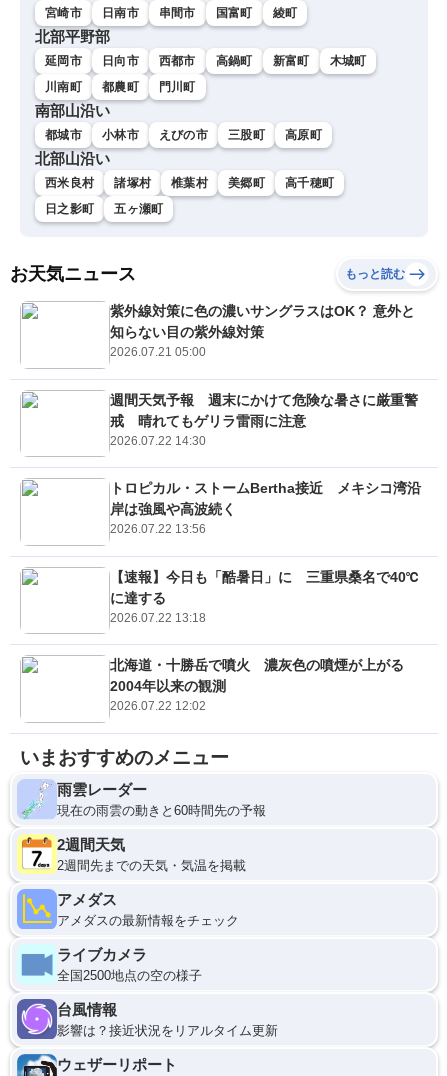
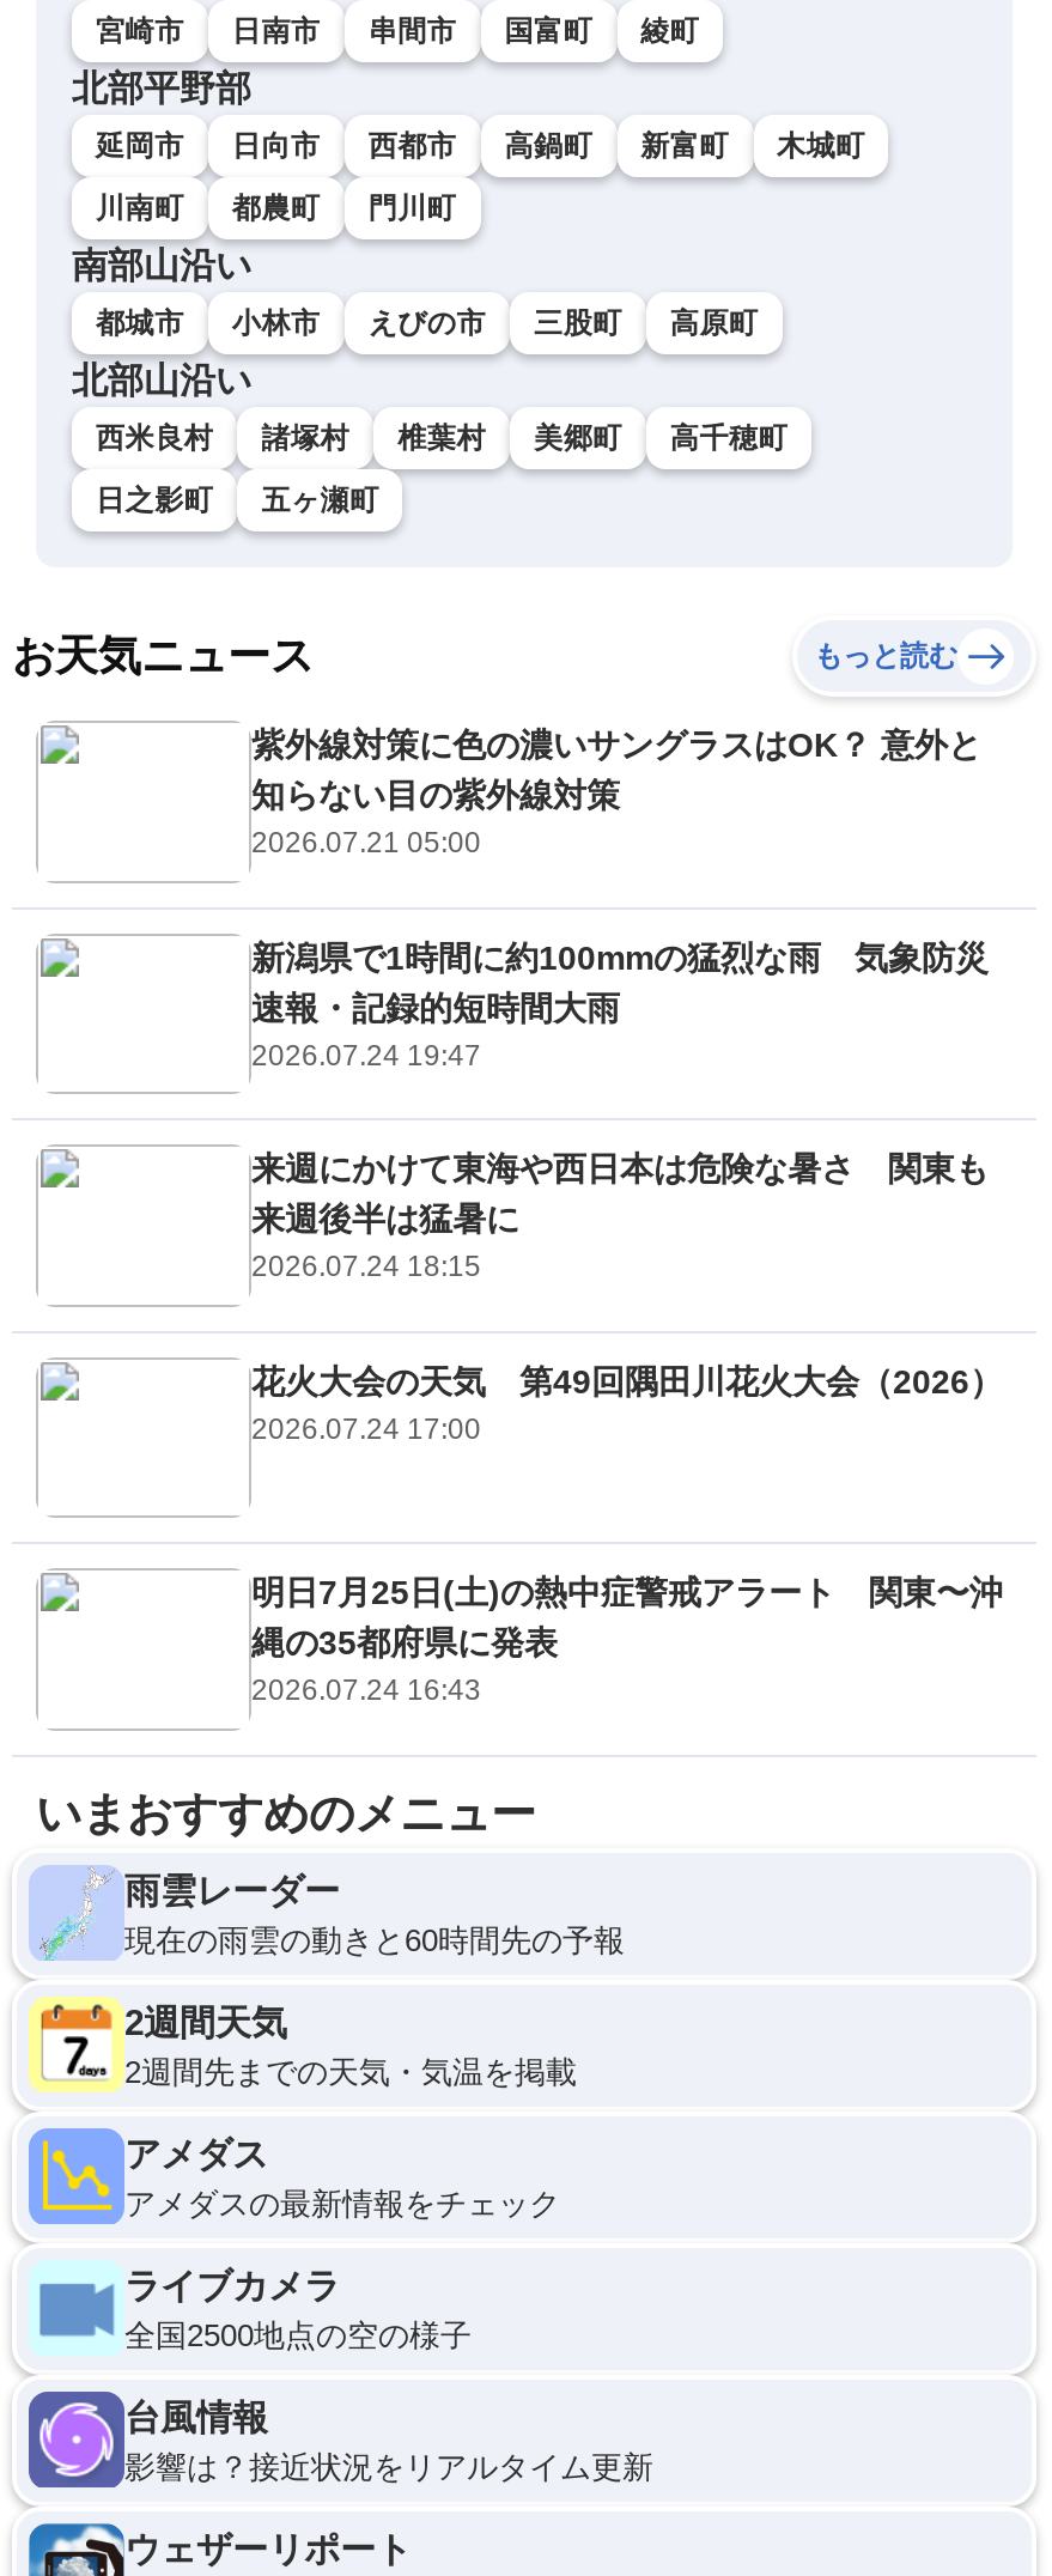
[110,392,418,448] 週間天気予報 週末にかけて危険な暑さに厳重警 | 戒 晴れてもゲリラ雷雨に注意 | 2026.07.22 14:30 -> [251,938,989,1072] 新潟県で1時間に約100mmの猛烈な雨 気象防災 | 速報・記録的短時間大雨 | 2026.07.24 19:47
[110,480,421,536] トロピカル・ストームBertha接近 メキシコ湾沿 | 岸は強風や高波続く | 2026.07.22 13:56 -> [251,1150,989,1284] 来週にかけて東海や西日本は危険な暑さ 関東も | 来週後半は猛暑に | 2026.07.24 18:15
[110,569,419,625] 【速報】今日も「酷暑日」に 三重県桑名で40℃ | に達する | 2026.07.22 13:18 -> [251,1361,1003,1445] 花火大会の天気 第49回隅田川花火大会（2026） | 2026.07.24 17:00
[110,657,418,713] 北海道・十勝岳で噴火 濃灰色の噴煙が上がる | 2004年以来の観測 | 2026.07.22 12:02 -> [251,1573,1003,1707] 明日7月25日(土)の熱中症警戒アラート 関東〜沖 | 縄の35都府県に発表 | 2026.07.24 16:43

